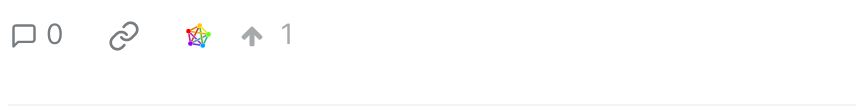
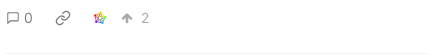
[280,17,294,51] 1 -> [141,9,149,26] 2

